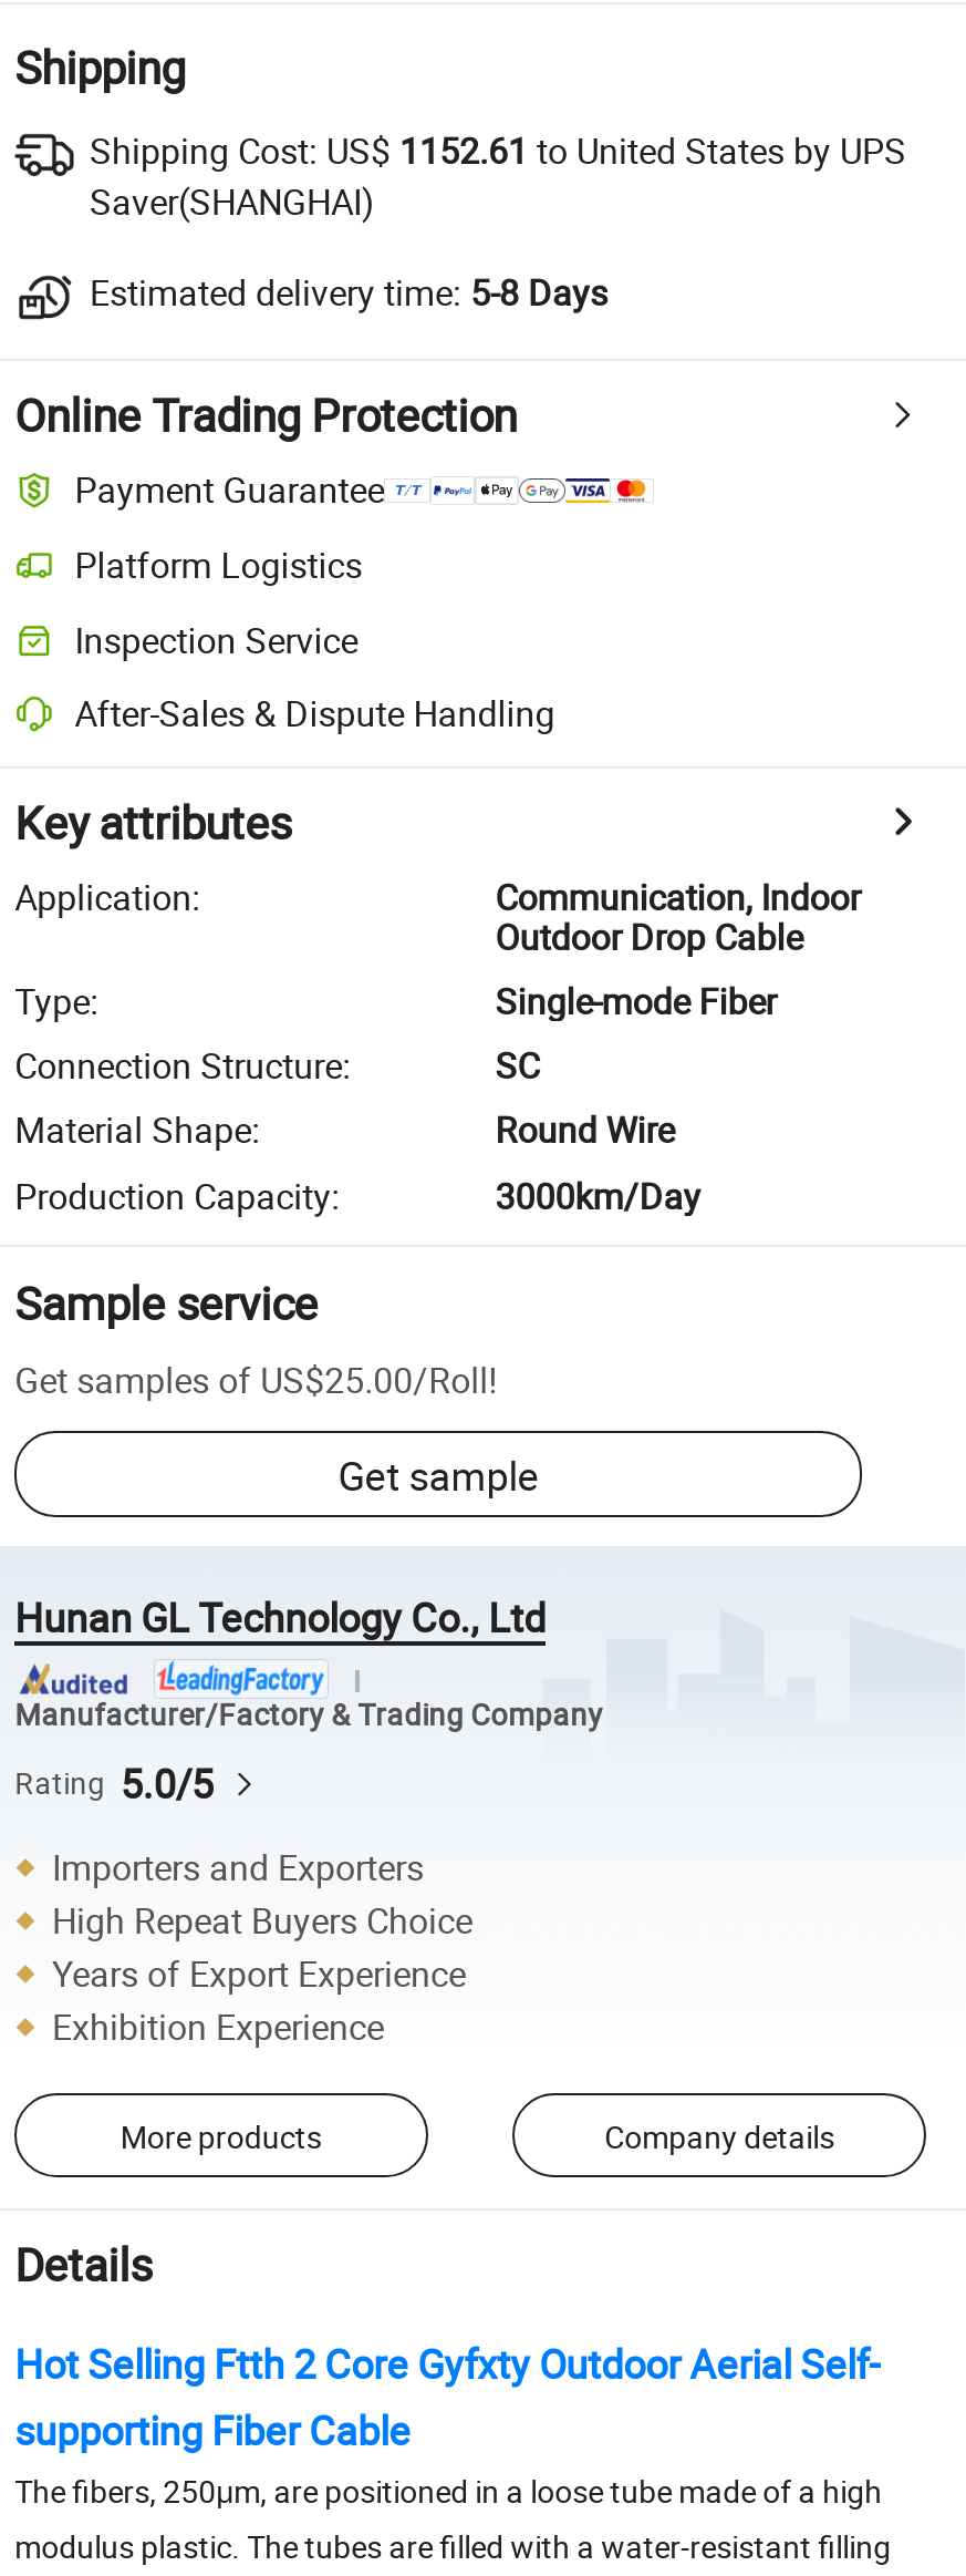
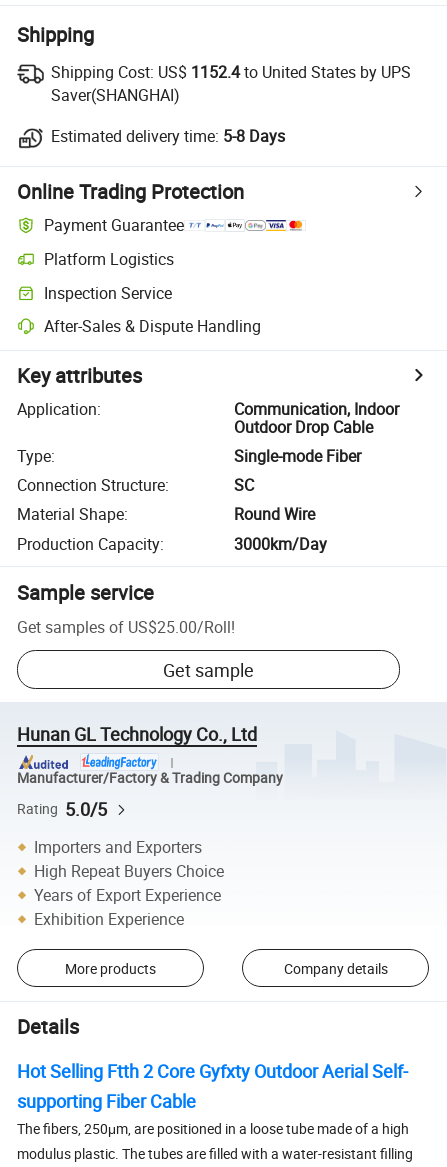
[90,126,906,175] Shipping Cost: US$1152.61 to United States by UPS -> [51,61,411,83] Shipping Cost: US$1152.4 to United States by UPS

